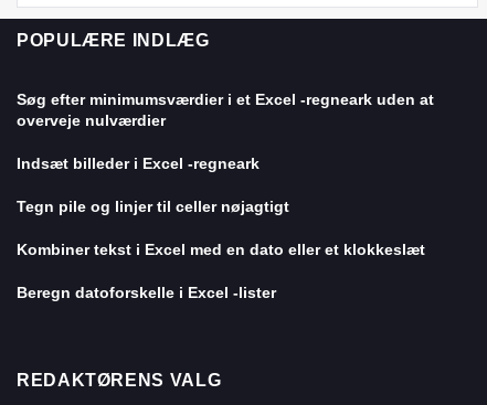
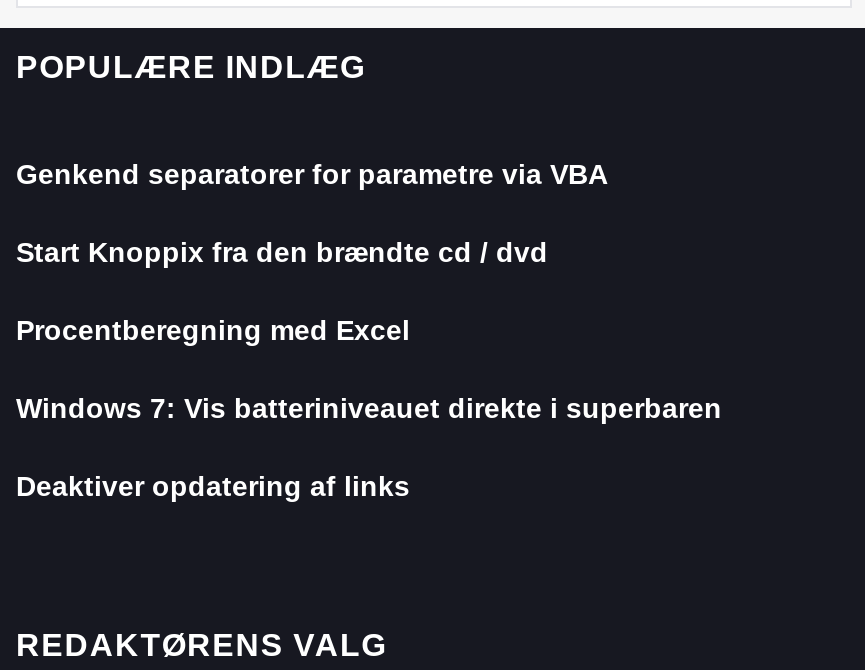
[17,90,434,129] Søg efter minimumsværdier i et Excel -regneark uden at | overveje nulværdier -> [16,158,608,190] Genkend separatorer for parametre via VBA
[17,154,260,172] Indsæt billeder i Excel -regneark -> [16,236,548,268] Start Knoppix fra den brændte cd / dvd
[17,198,289,215] Tegn pile og linjer til celler nøjagtigt -> [16,314,410,346] Procentberegning med Excel
[17,241,425,258] Kombiner tekst i Excel med en dato eller et klokkeslæt -> [16,392,722,424] Windows 7: Vis batteriniveauet direkte i superbaren
[17,284,276,301] Beregn datoforskelle i Excel -lister -> [16,470,410,502] Deaktiver opdatering af links

